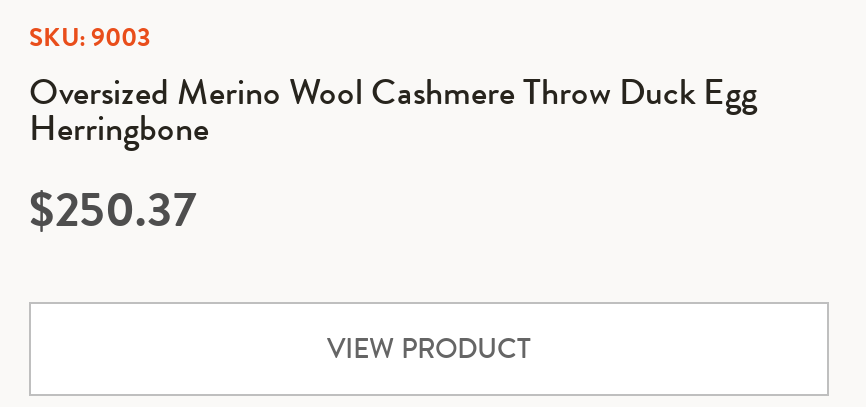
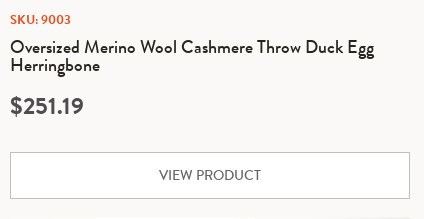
[29,176,197,244] $250.37 -> [10,89,84,123] $251.19

